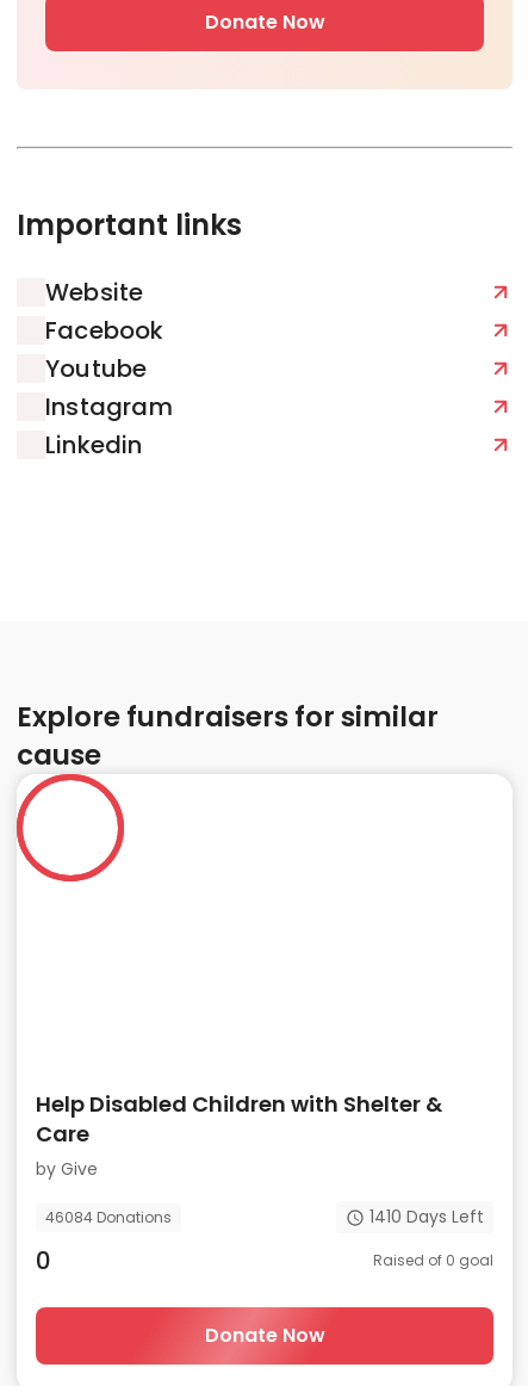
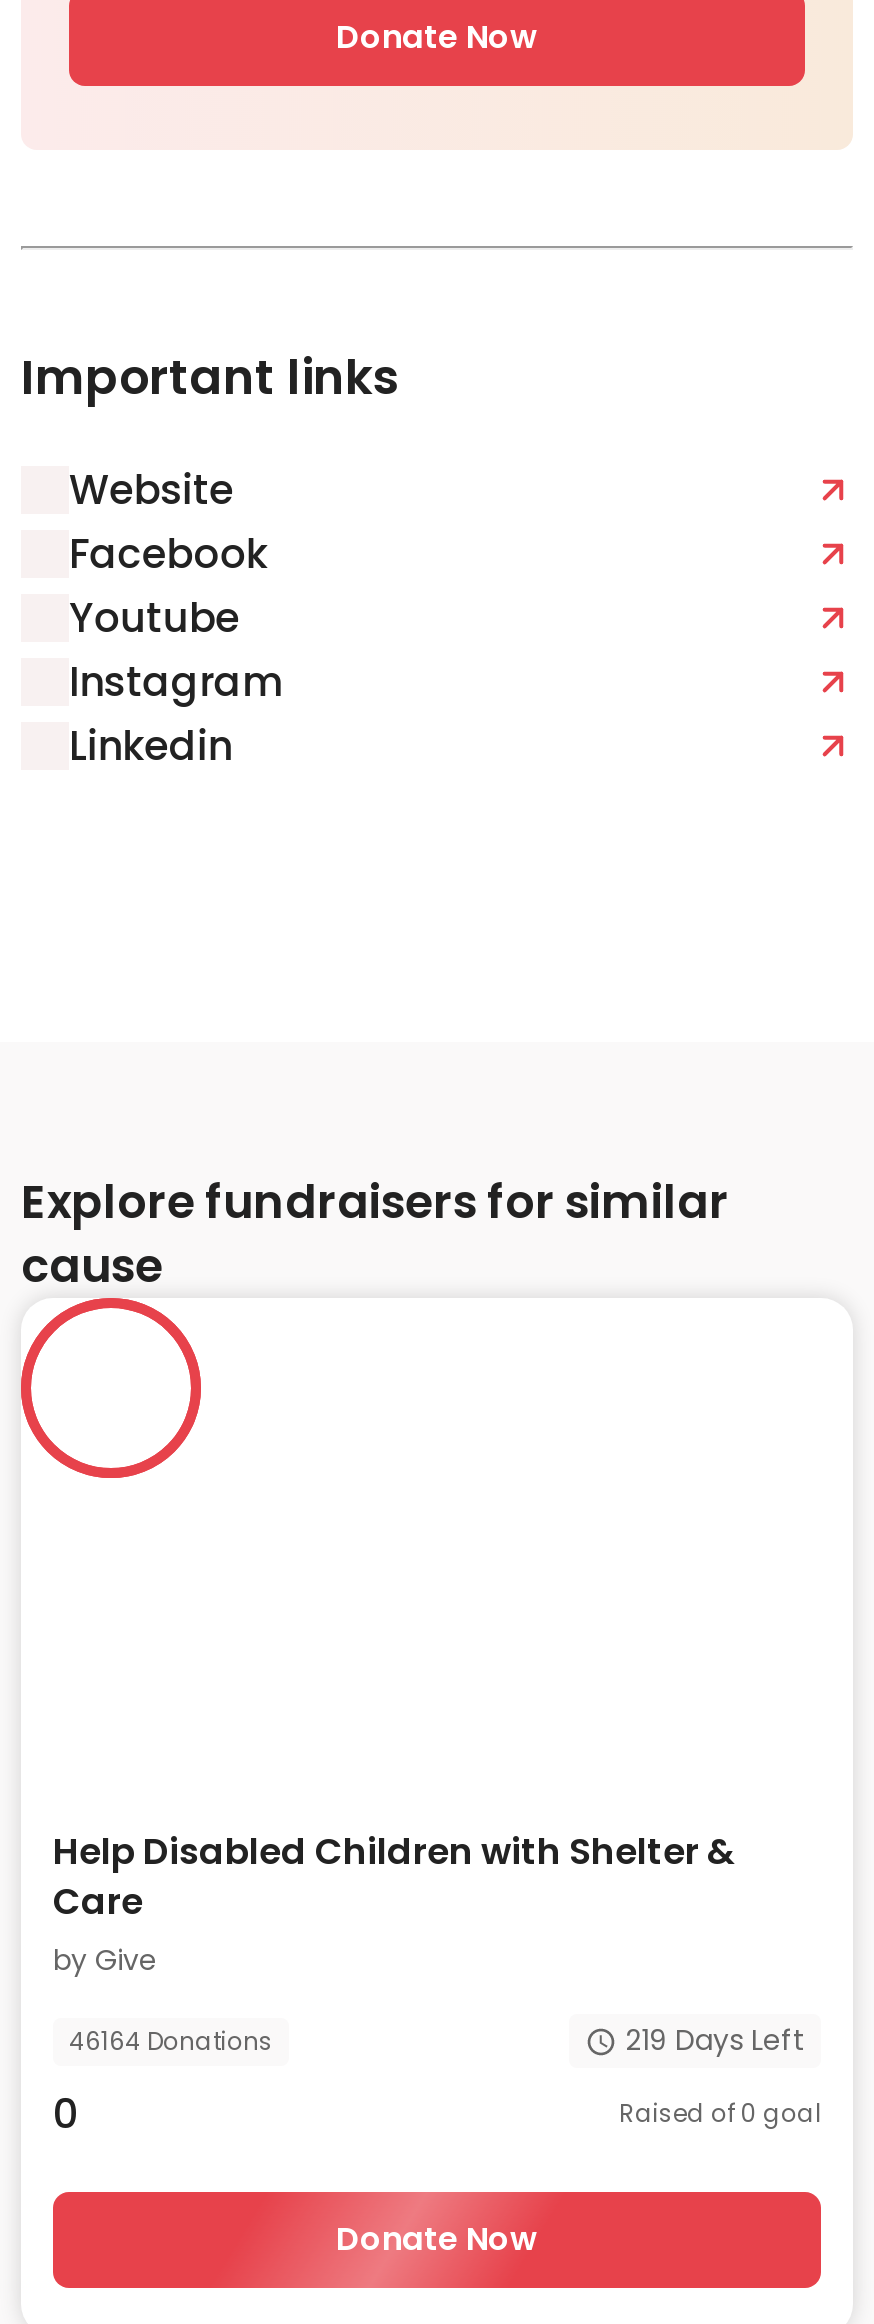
[45,1206,172,1227] 46084 Donations -> [69,2023,273,2057] 46164 Donations
[369,1205,484,1229] 1410 Days Left -> [625,2020,805,2060] 219 Days Left

